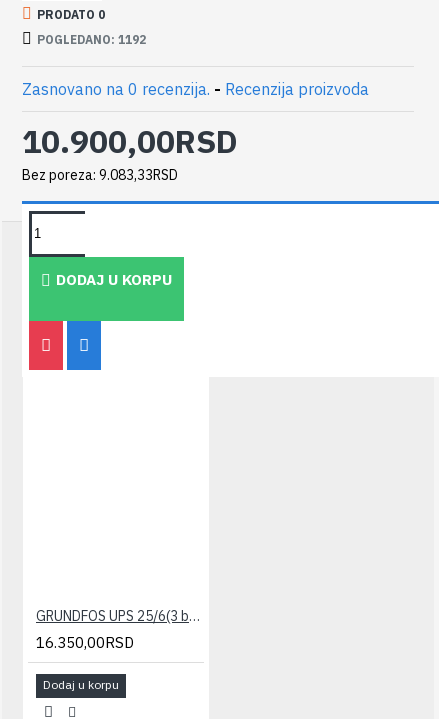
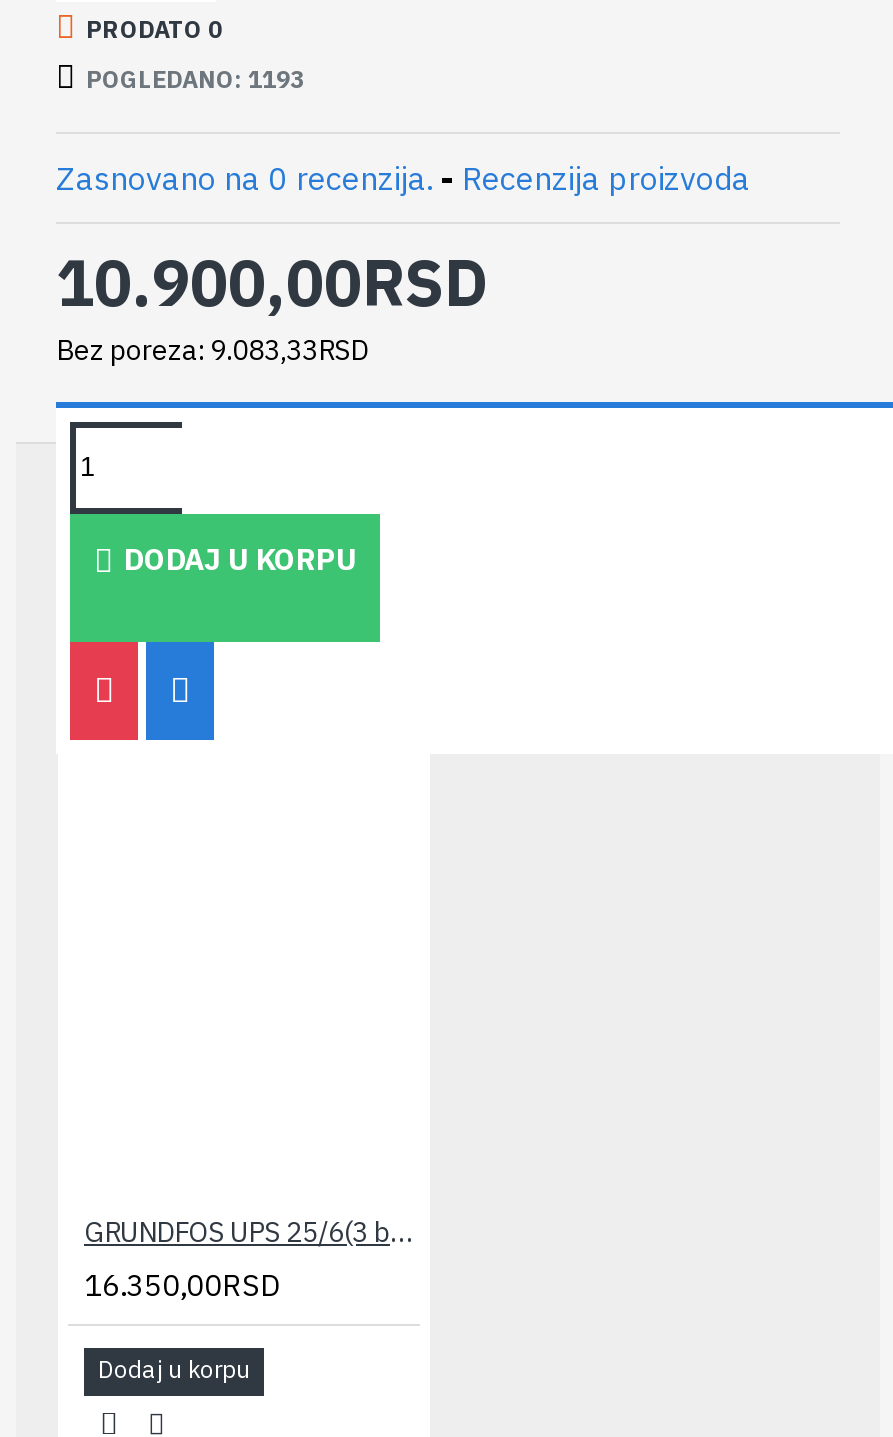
[37,32,146,47] POGLEDANO: 1192 -> [86,64,304,94] POGLEDANO: 1193

